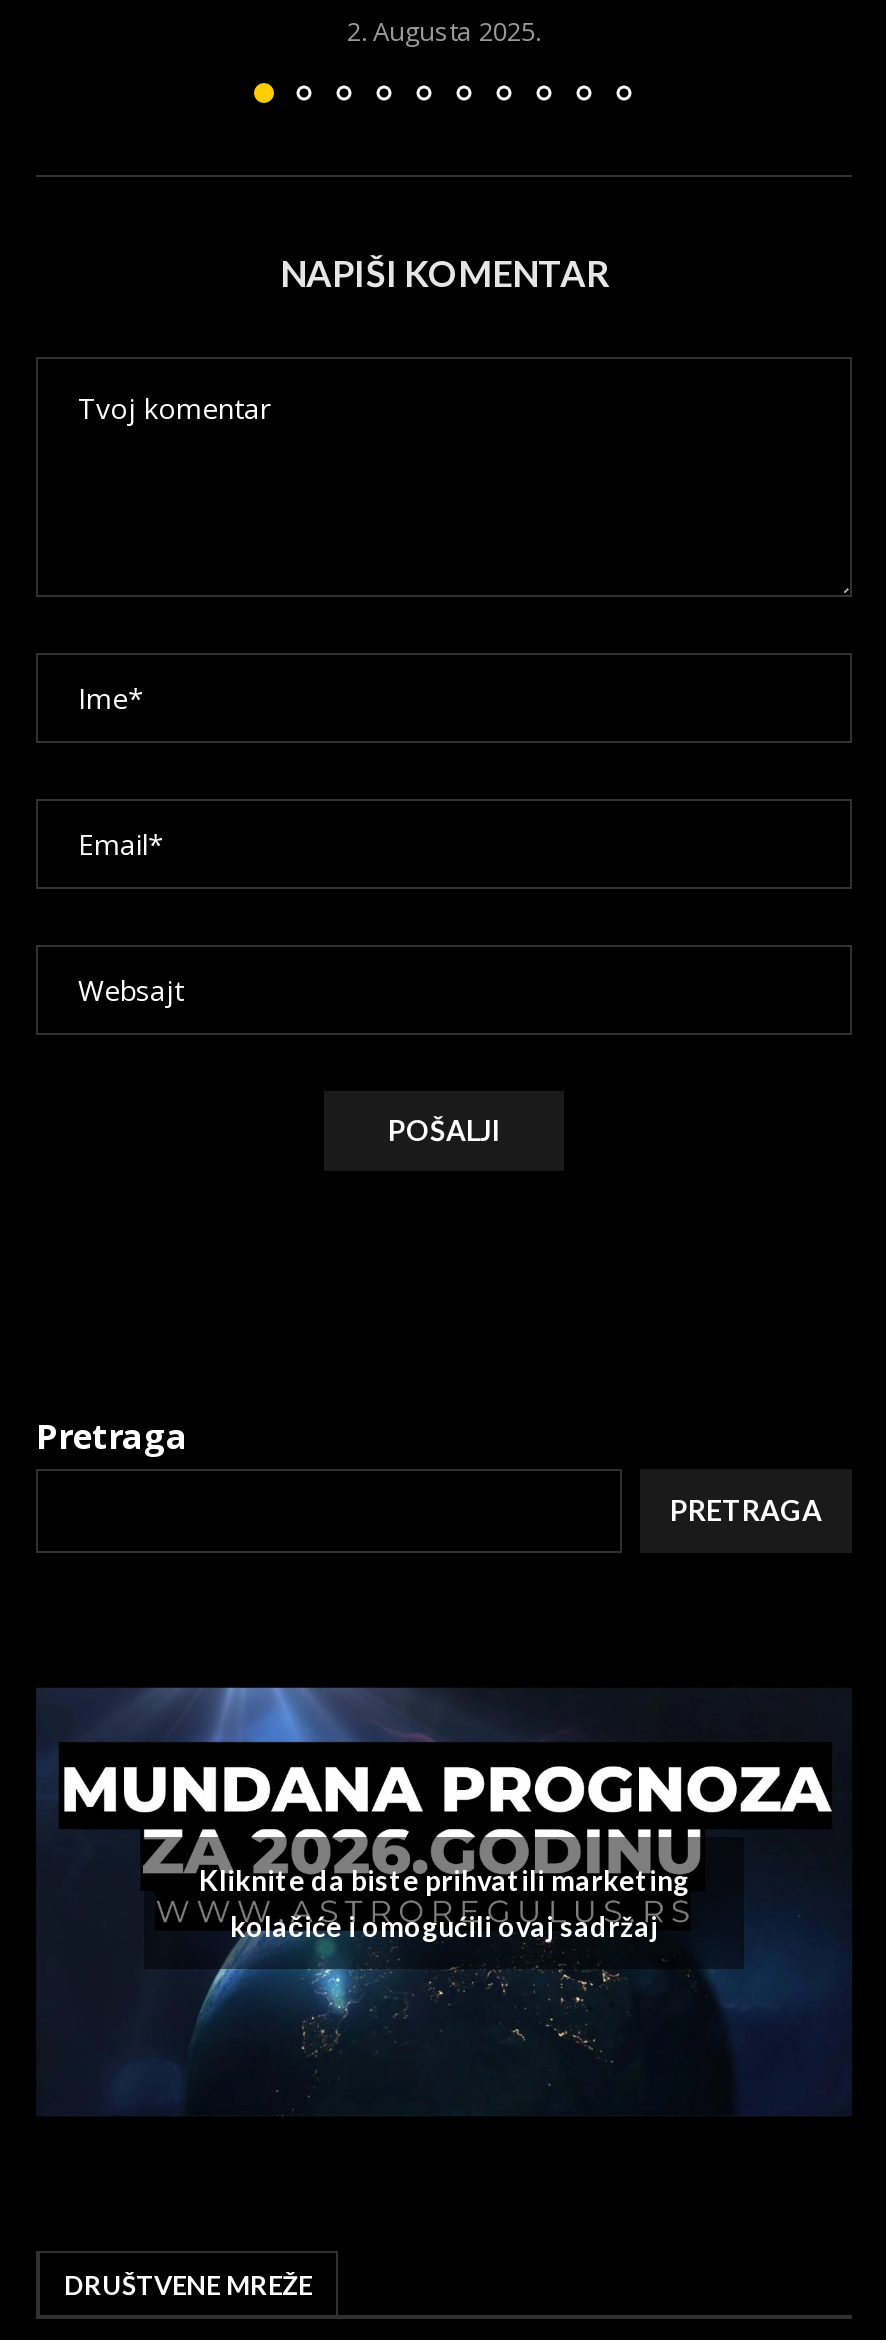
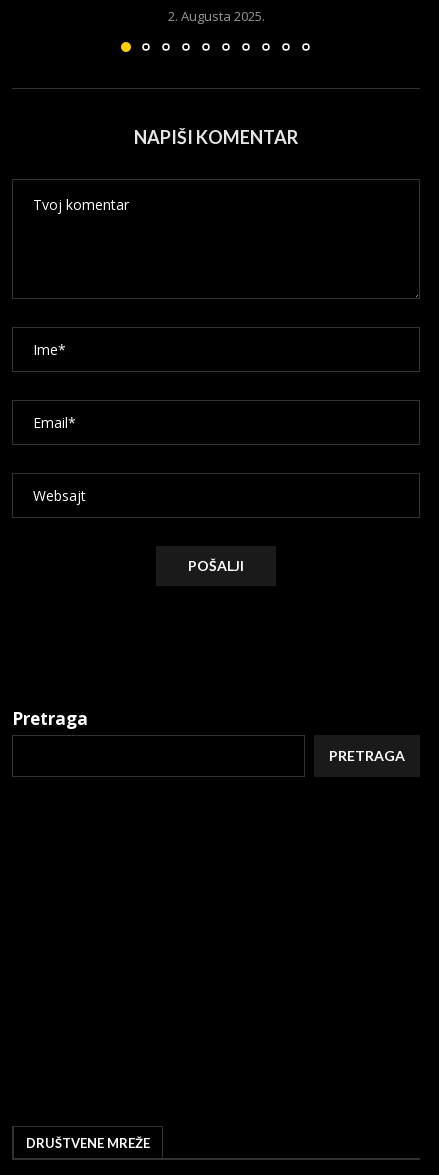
[36,1686,852,2116] [image] | Kliknite da biste prihvatili marketing | kolačiće i omogućili ovaj sadržaj -> none

